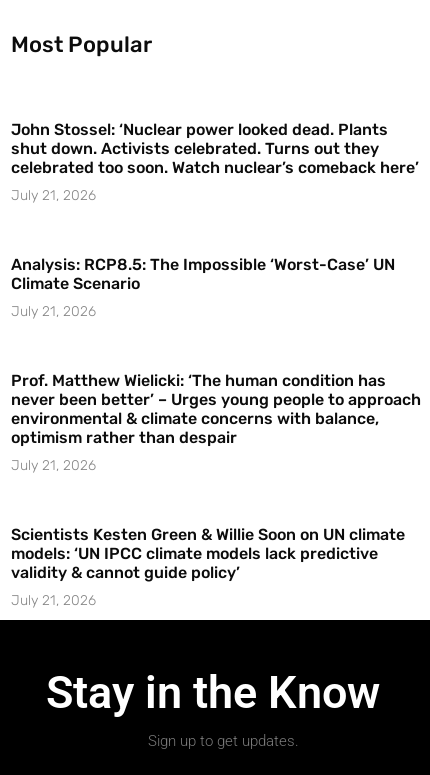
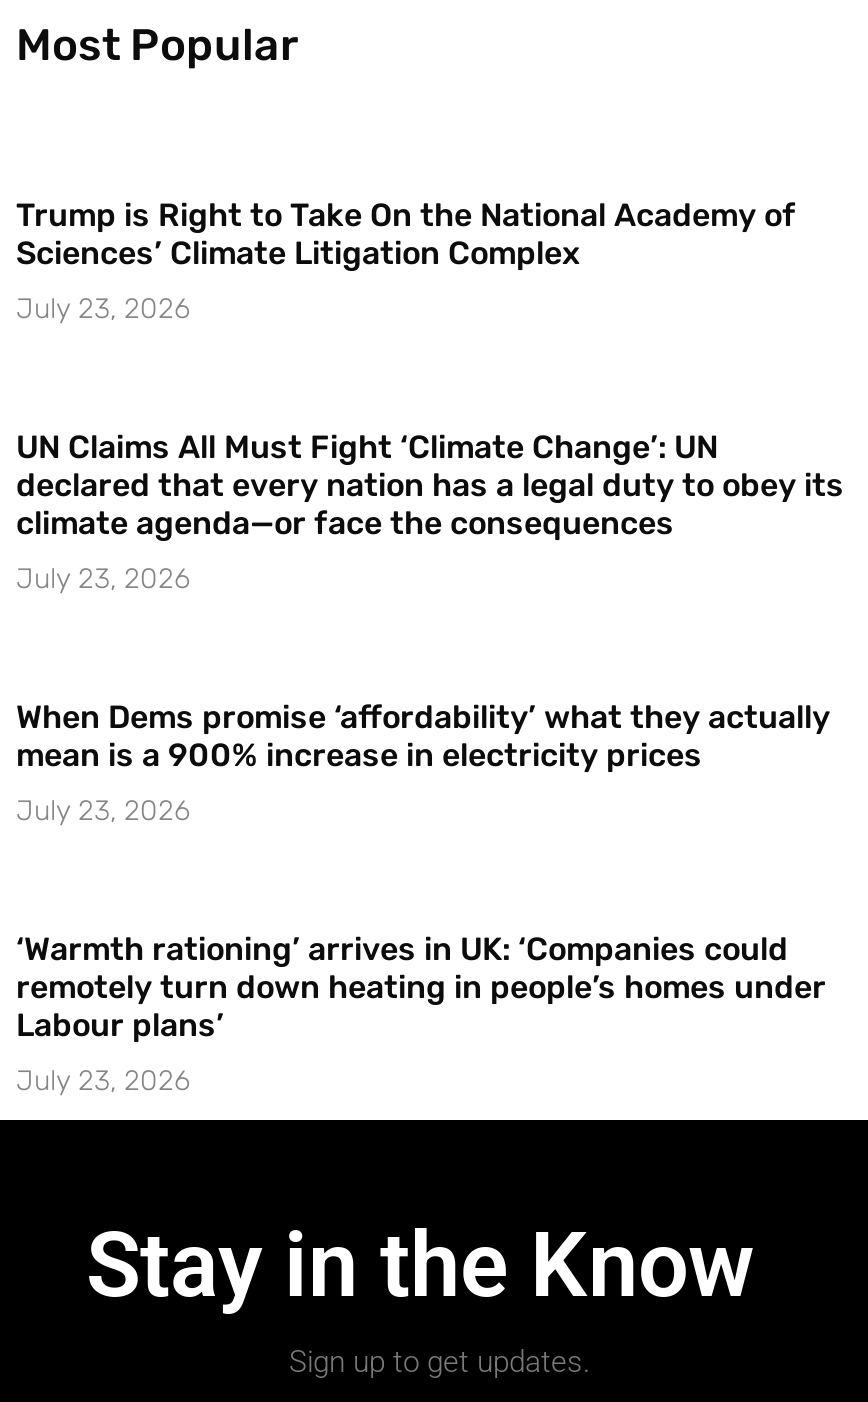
[11,120,419,177] John Stossel: ‘Nuclear power looked dead. Plants | shut down. Activists celebrated. Turns out they | celebrated too soon. Watch nuclear’s comeback here’ -> [16,197,796,273] Trump is Right to Take On the National Academy of | Sciences’ Climate Litigation Complex
[11,187,96,204] July 21, 2026 -> [16,293,190,327] July 23, 2026
[11,255,395,293] Analysis: RCP8.5: The Impossible ‘Worst-Case’ UN | Climate Scenario -> [16,429,844,543] UN Claims All Must Fight ‘Climate Change’: UN | declared that every nation has a legal duty to obey its | climate agenda—or face the consequences
[11,303,96,320] July 21, 2026 -> [16,563,190,597] July 23, 2026
[11,371,421,447] Prof. Matthew Wielicki: ‘The human condition has | never been better’ – Urges young people to approach | environmental & climate concerns with balance, | optimism rather than despair -> [16,699,830,775] When Dems promise ‘affordability’ what they actually | mean is a 900% increase in electricity prices
[11,457,96,474] July 21, 2026 -> [16,795,190,829] July 23, 2026
[11,525,405,582] Scientists Kesten Green & Willie Soon on UN climate | models: ‘UN IPCC climate models lack predictive | validity & cannot guide policy’ -> [16,931,826,1045] ‘Warmth rationing’ arrives in UK: ‘Companies could | remotely turn down heating in people’s homes under | Labour plans’
[11,592,96,609] July 21, 2026 -> [16,1065,190,1099] July 23, 2026

